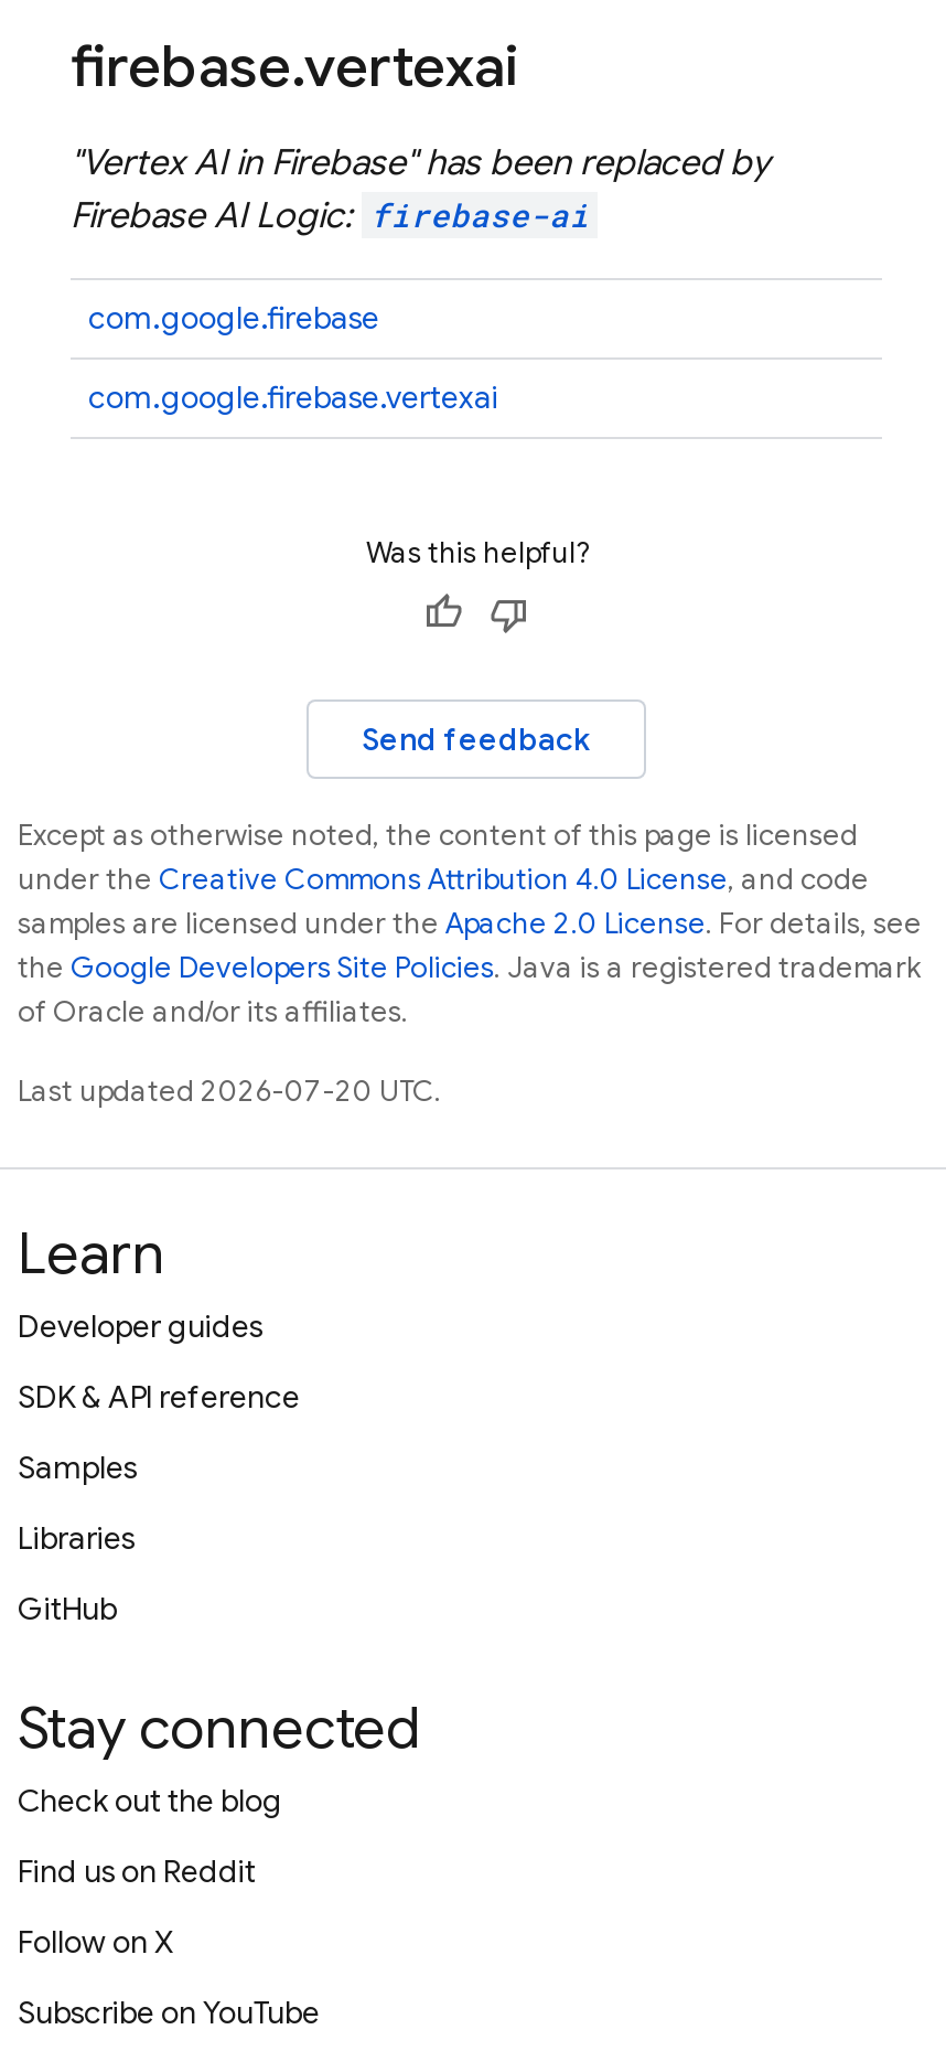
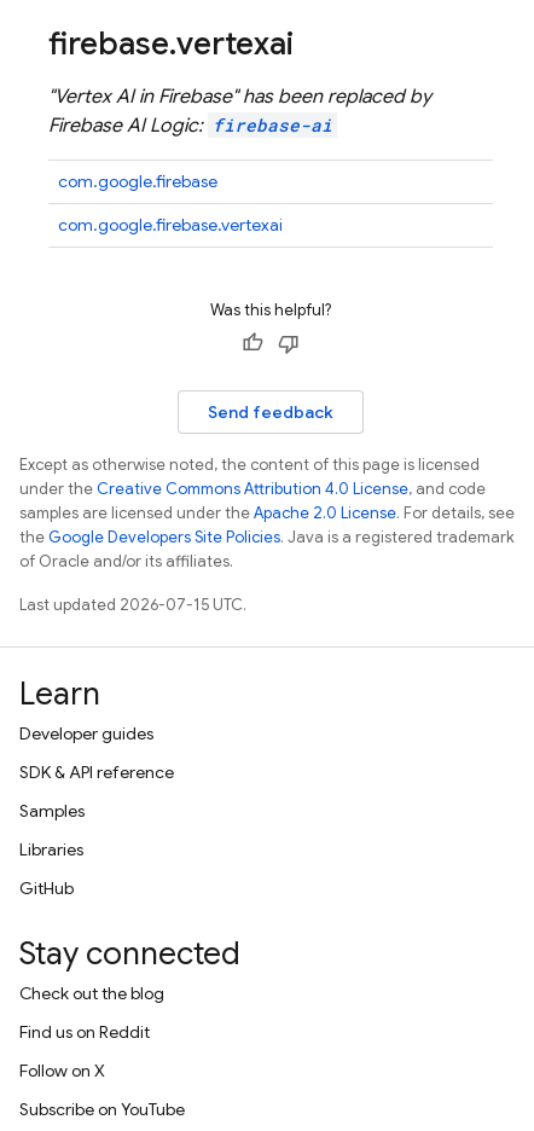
[18,1072,441,1110] Last updated 2026-07-20 UTC. -> [19,594,246,615] Last updated 2026-07-15 UTC.

